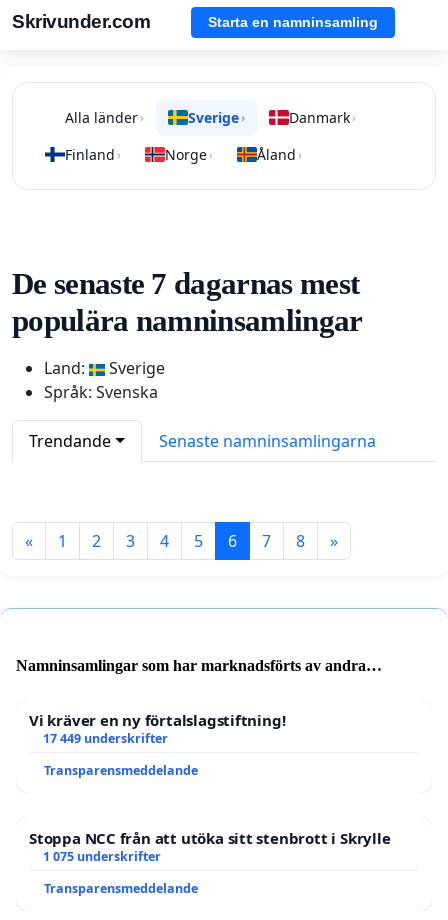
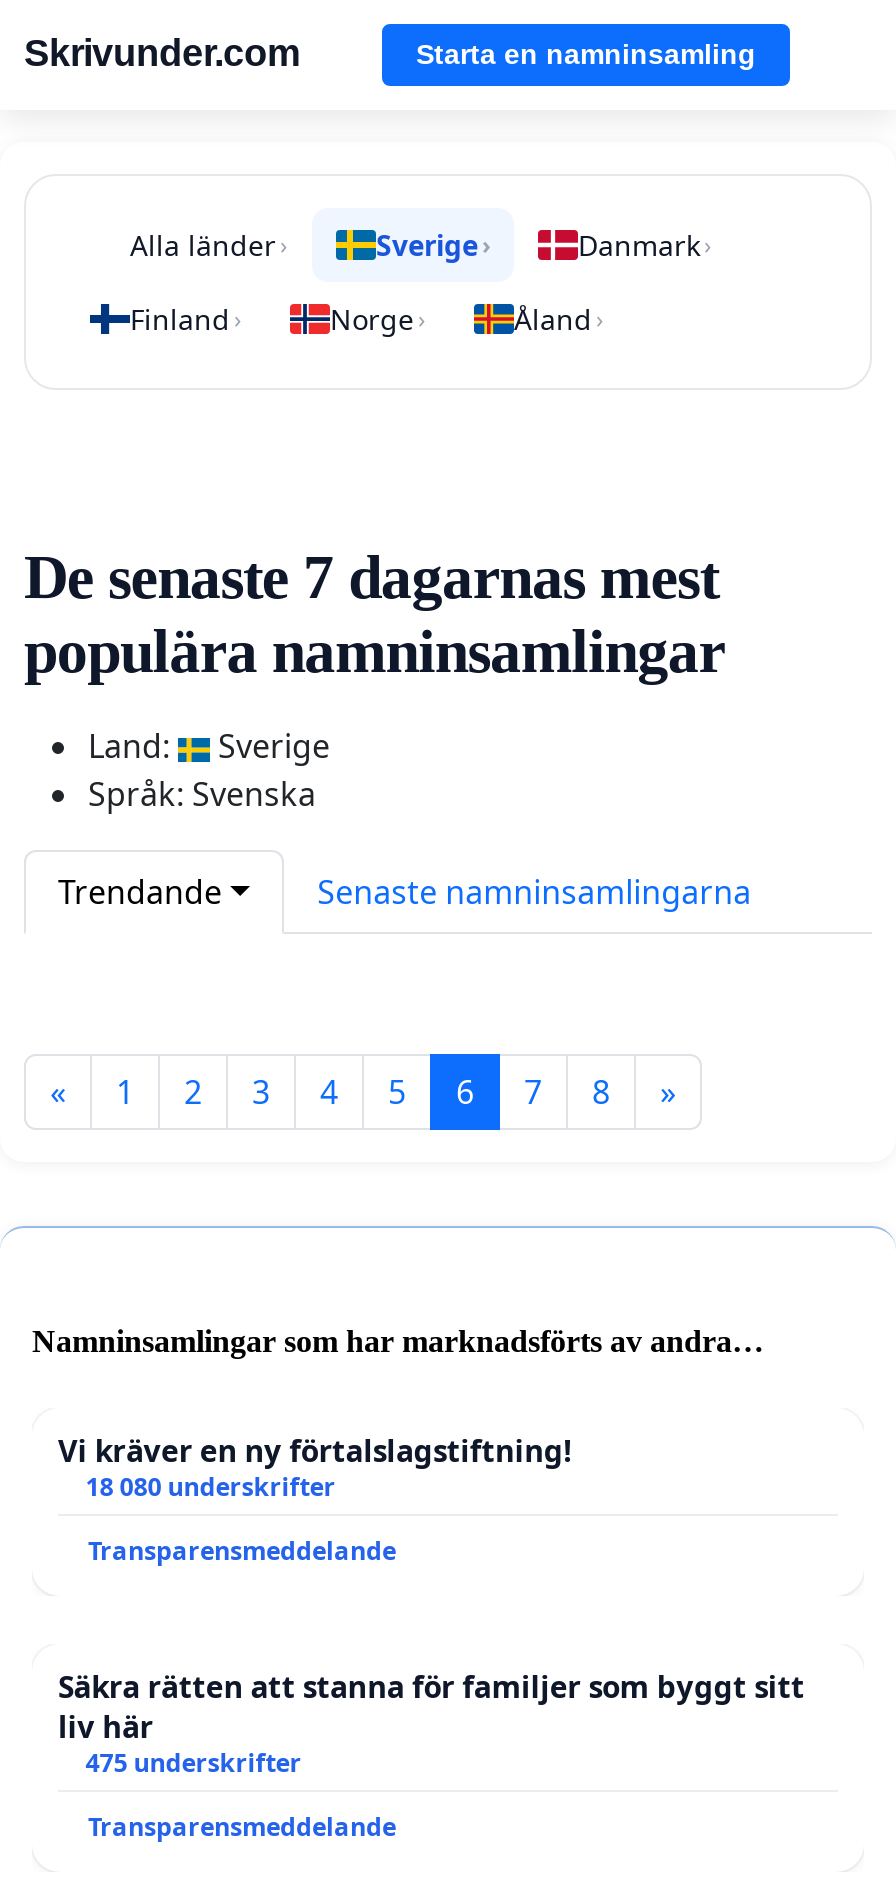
[43,730,168,747] 17 449 underskrifter -> [86,1470,336,1504] 18 080 underskrifter
[29,828,390,865] Stoppa NCC från att utöka sitt stenbrott i Skrylle | 1 075 underskrifter -> [58,1666,805,1780] Säkra rätten att stanna för familjer som byggt sitt | liv här | 475 underskrifter

